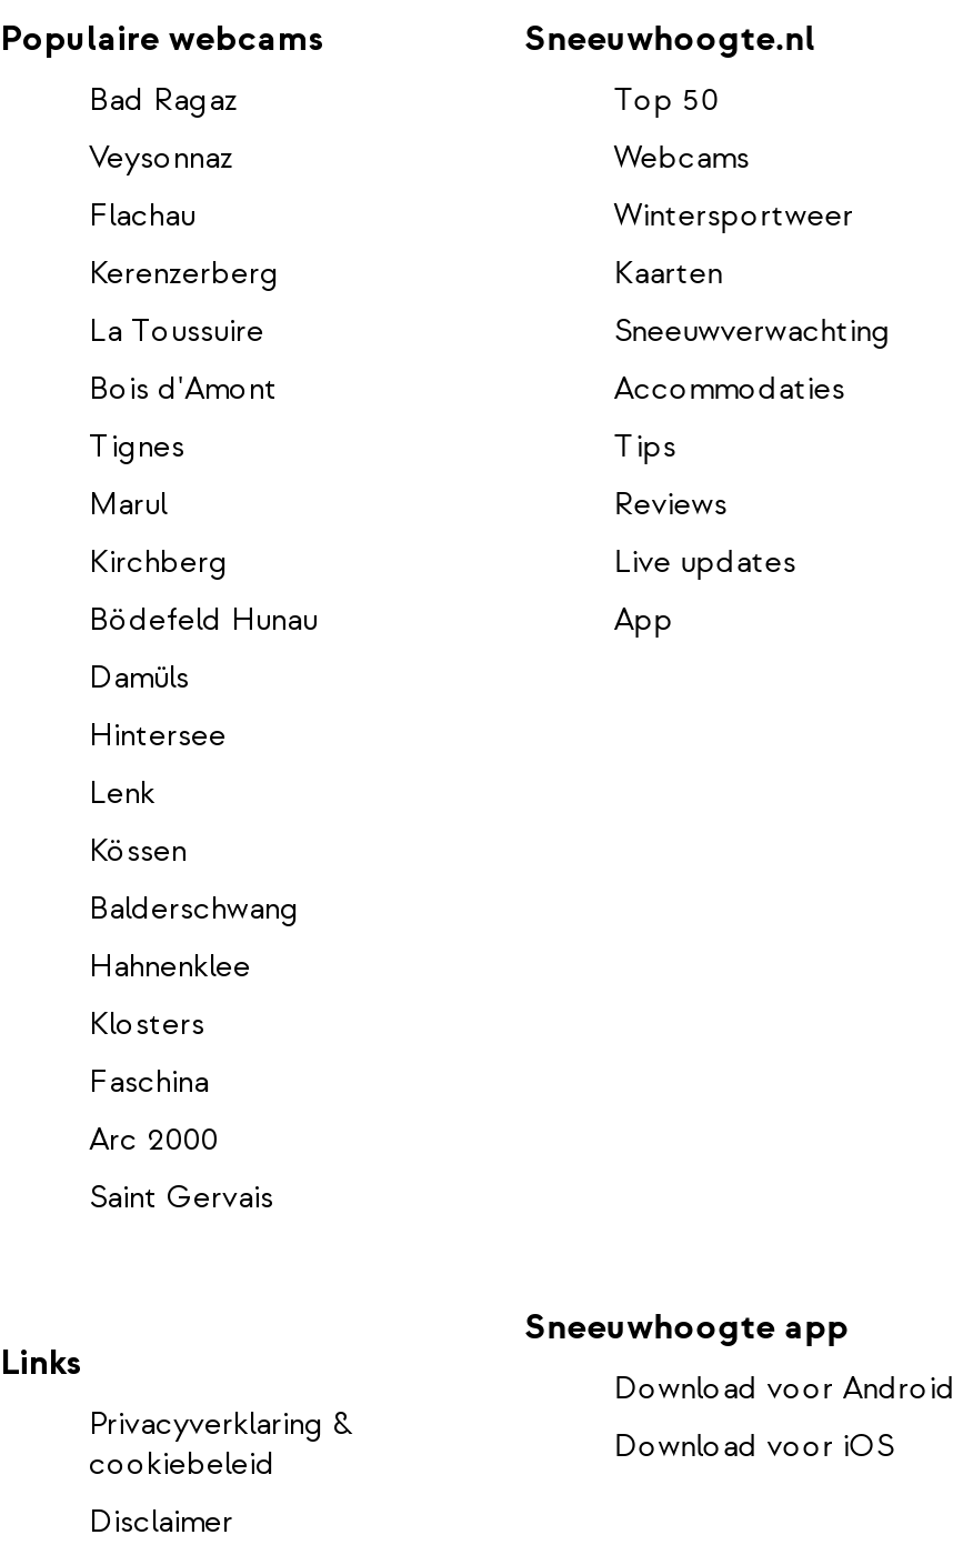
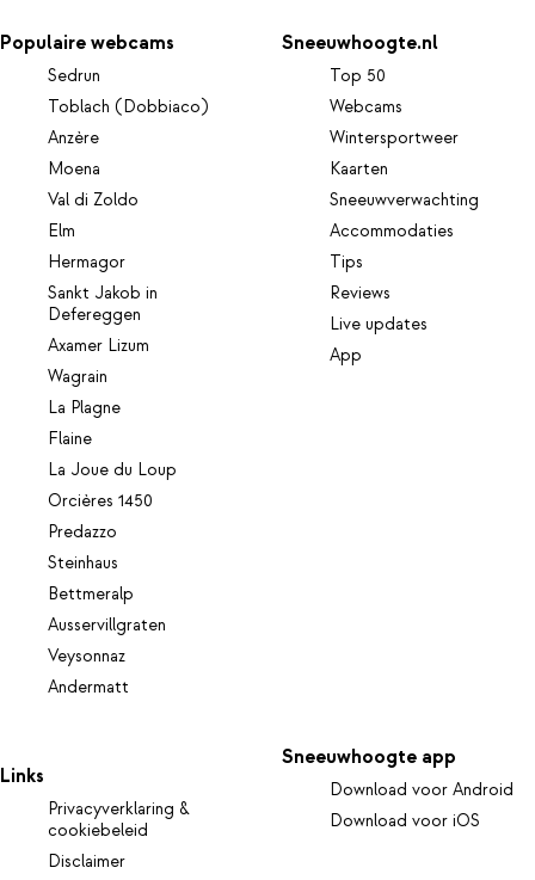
[89,81,238,121] Bad Ragaz -> [48,66,208,637] Sedrun | Toblach (Dobbiaco) | Anzère | Moena | Val di Zoldo | Elm | Hermagor | Sankt Jakob in | Defereggen | Axamer Lizum | Wagrain | La Plagne | Flaine | La Joue du Loup | Orcières 1450 | Predazzo | Steinhaus | Bettmeralp | Ausservillgraten
moved [89,139,233,179] -> [48,646,125,668]: Veysonnaz
[89,197,318,1219] Flachau | Kerenzerberg | La Toussuire | Bois d'Amont | Tignes | Marul | Kirchberg | Bödefeld Hunau | Damüls | Hintersee | Lenk | Kössen | Balderschwang | Hahnenklee | Klosters | Faschina | Arc 2000 | Saint Gervais -> [48,677,129,699] Andermatt

